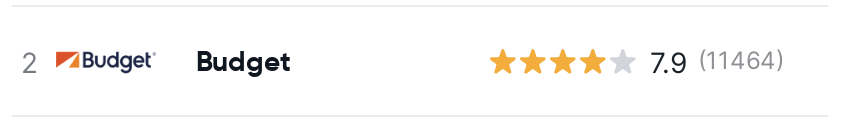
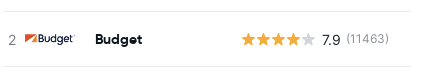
[650,44,784,78] 7.9 (11464) -> [322,30,389,47] 7.9 (11463)

